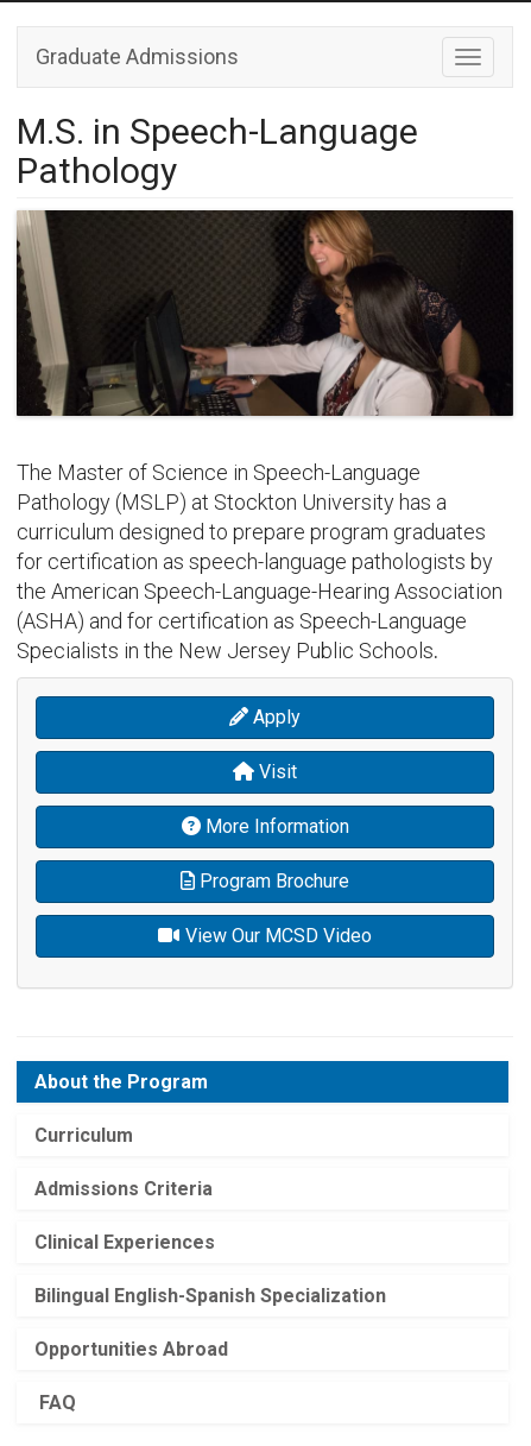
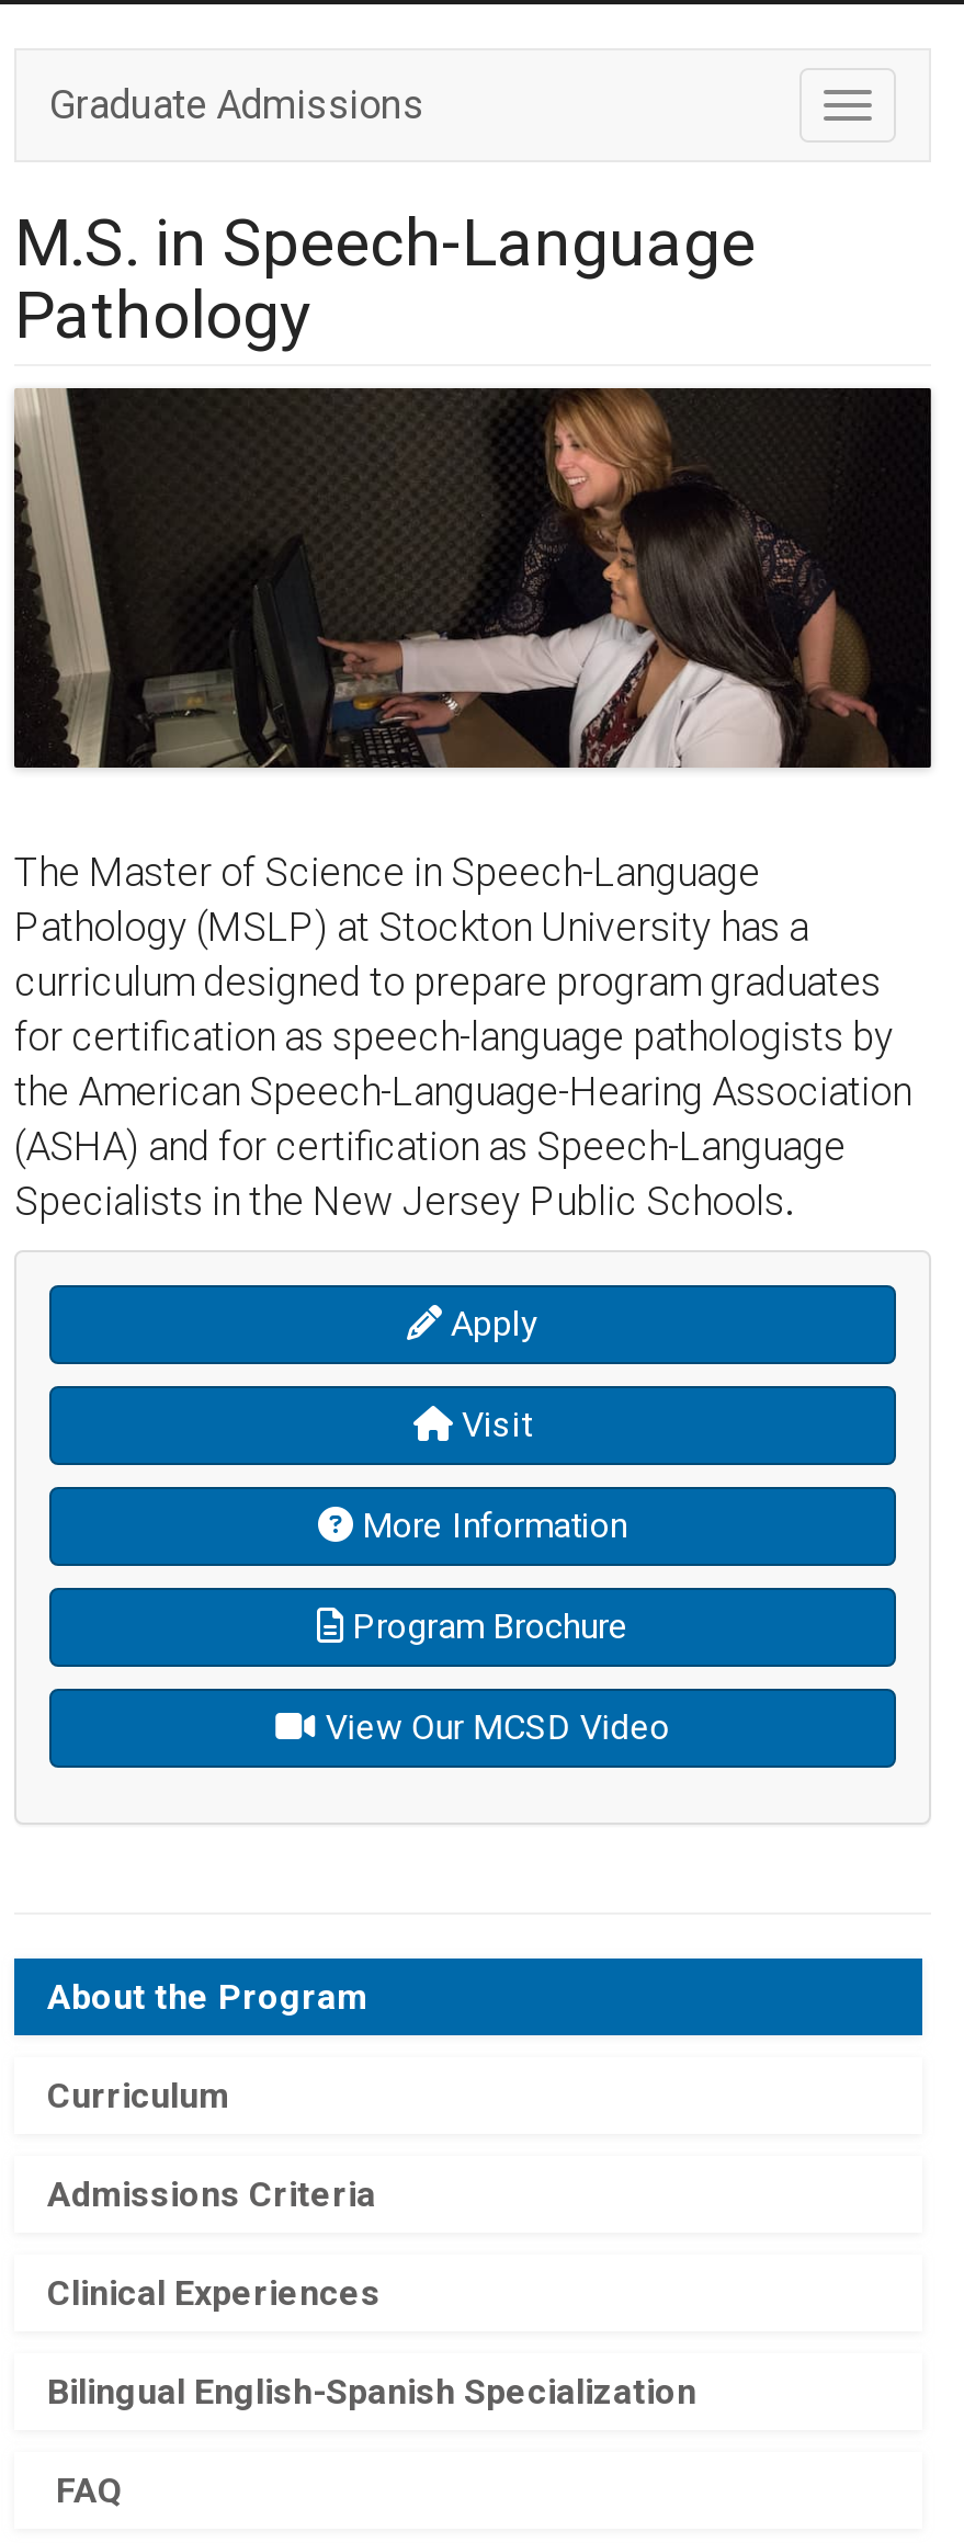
[34,1337,228,1360] Opportunities Abroad -> none

